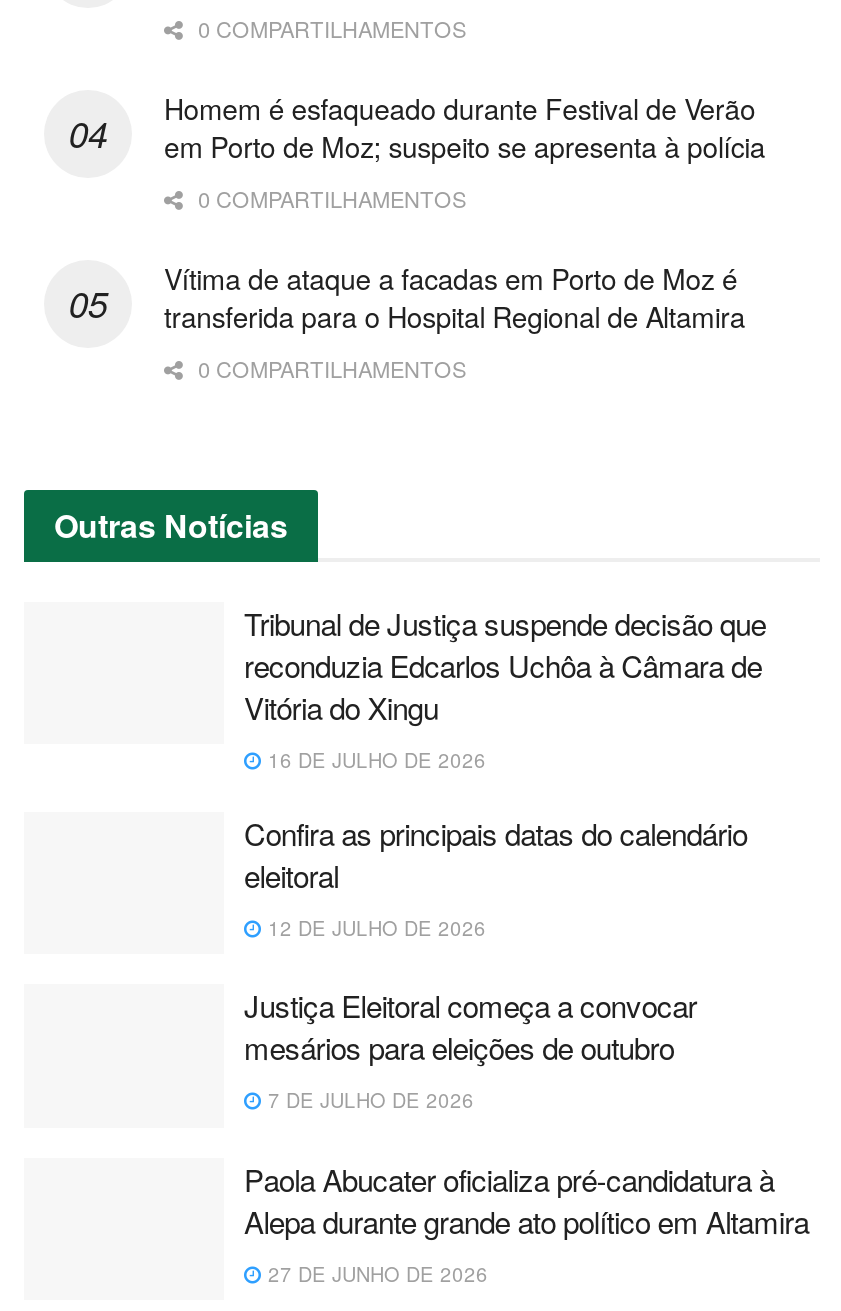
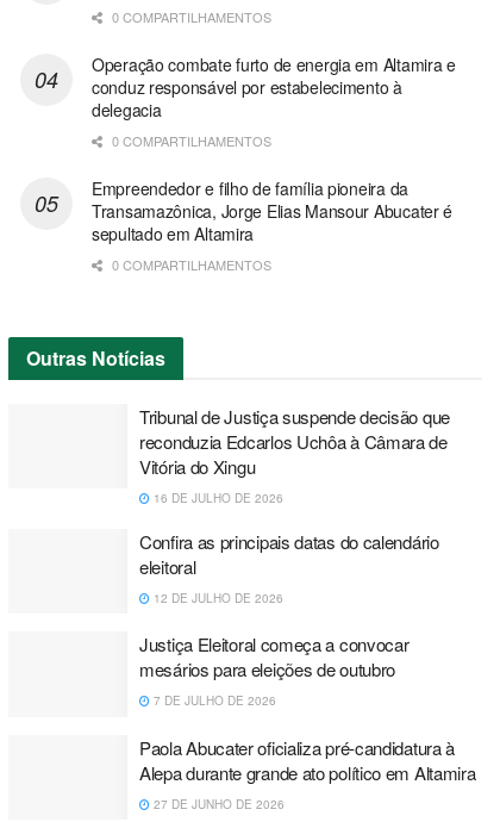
[164,88,765,166] Homem é esfaqueado durante Festival de Verão | em Porto de Moz; suspeito se apresenta à polícia -> [92,52,456,121] Operação combate furto de energia em Altamira e | conduz responsável por estabelecimento à | delegacia
[164,258,745,336] Vítima de ataque a facadas em Porto de Moz é | transferida para o Hospital Regional de Altamira -> [92,176,452,245] Empreendedor e filho de família pioneira da | Transamazônica, Jorge Elias Mansour Abucater é | sepultado em Altamira

